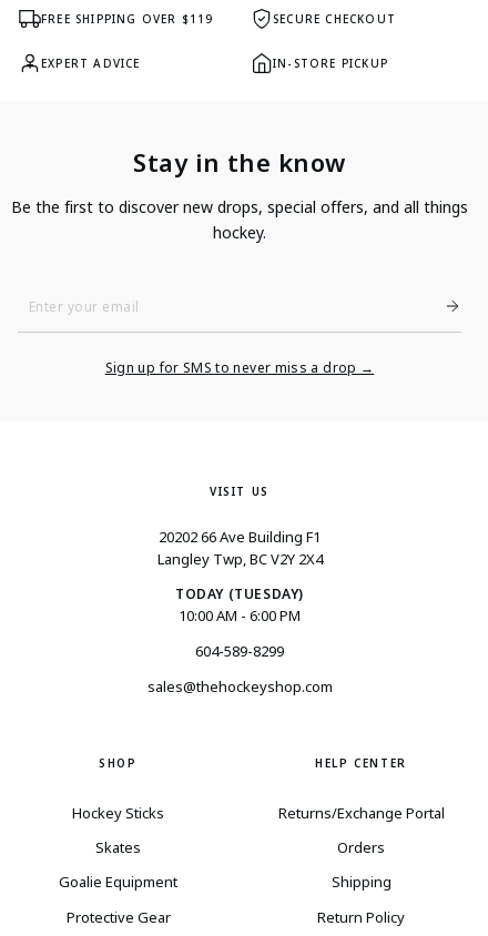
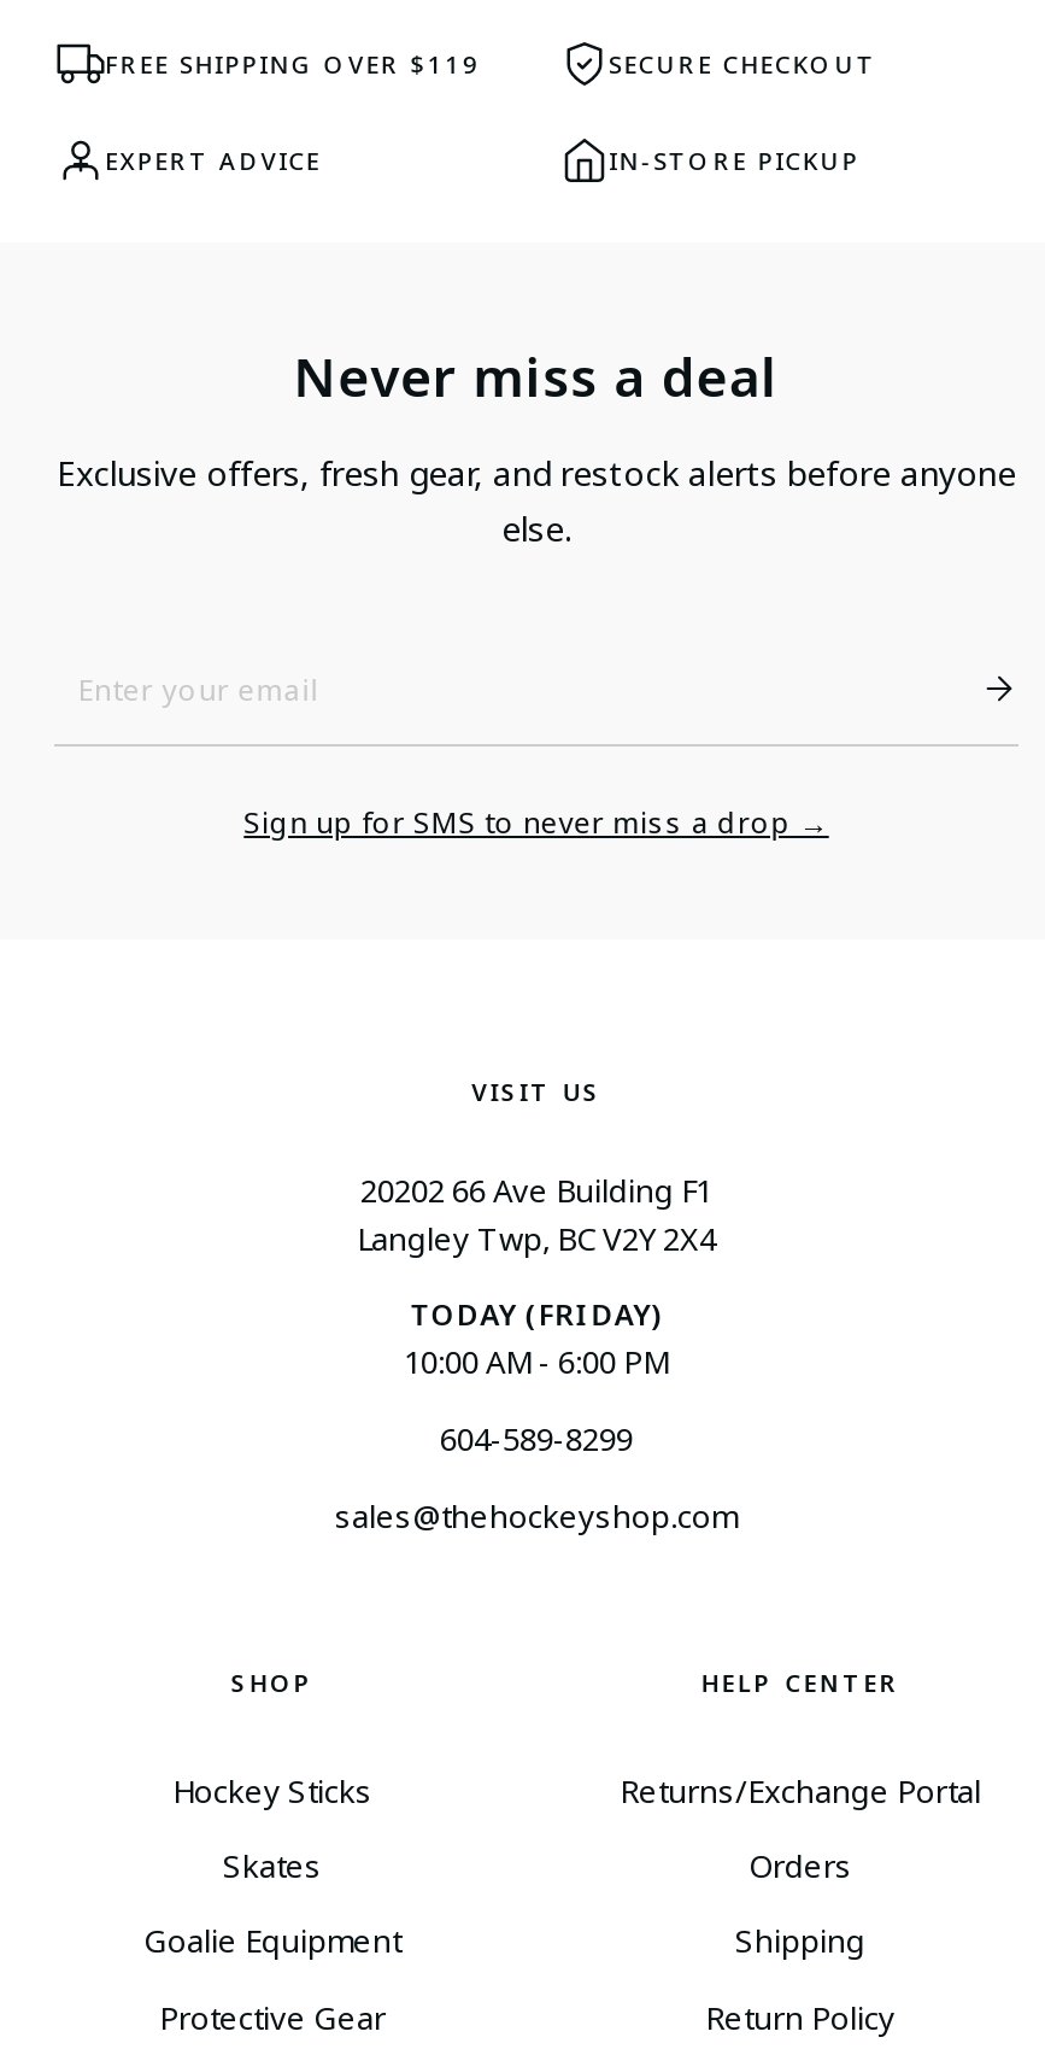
[134,145,345,178] Stay in the know -> [293,338,779,411] Never miss a deal
[11,196,468,243] Be the first to discover new drops, special offers, and all things | hockey. -> [57,449,1016,551] Exclusive offers, fresh gear, and restock alerts before anyone | else.
[175,584,304,603] TODAY (TUESDAY) -> [411,1294,662,1335] TODAY (FRIDAY)

